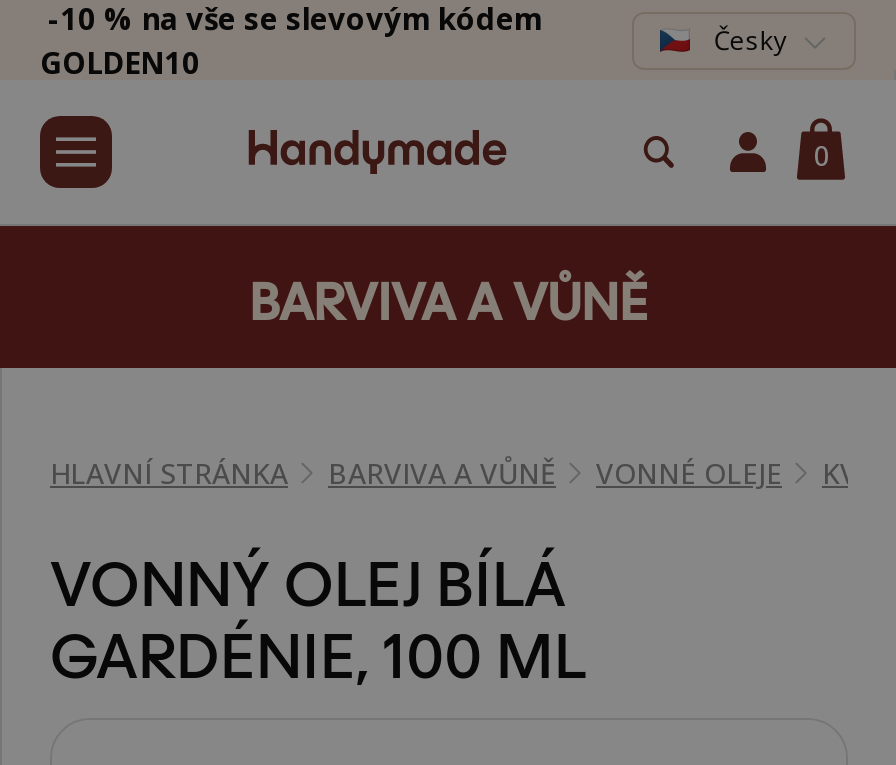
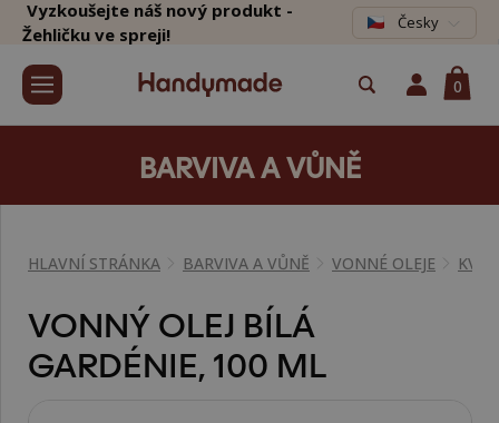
[40,0,542,82] -10 % na vše se slevovým kódem | GOLDEN10 -> [22,0,293,46] Vyzkoušejte náš nový produkt - | Žehličku ve spreji!

